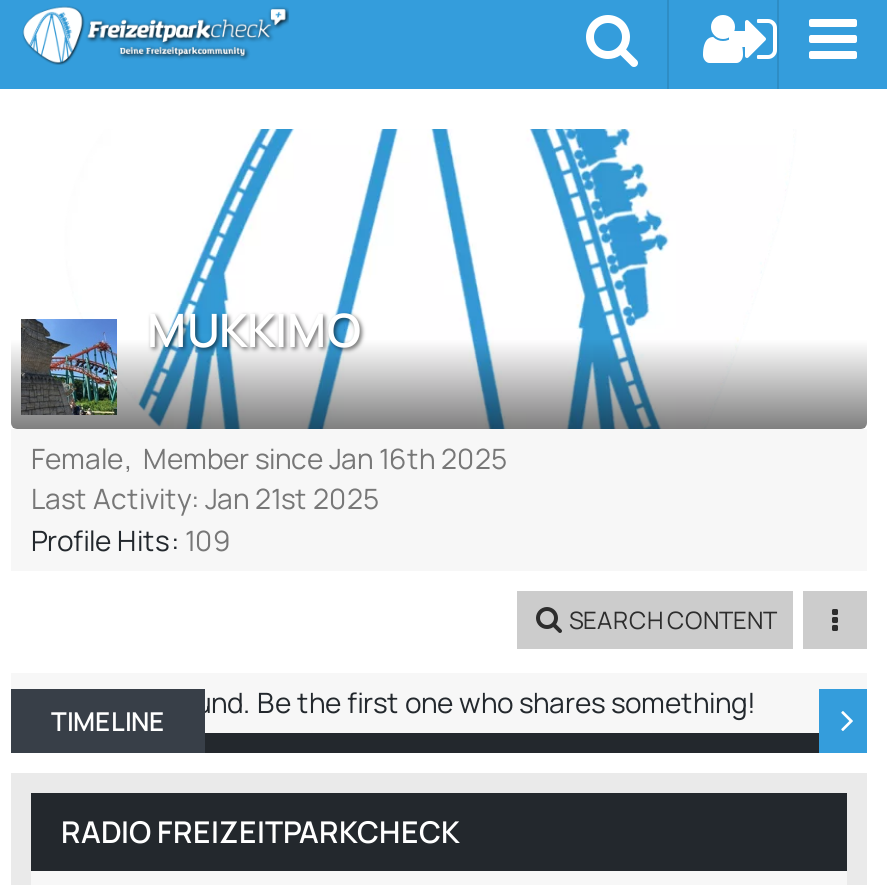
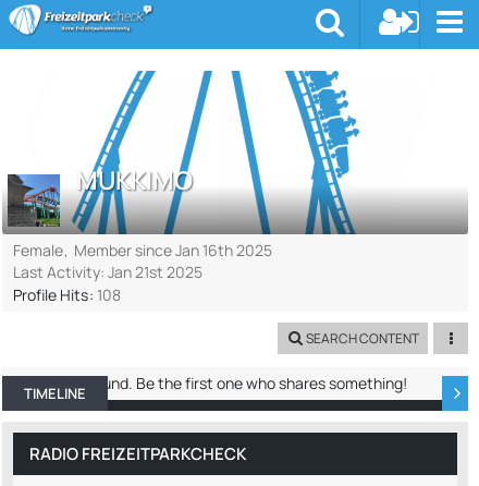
[31,521,231,559] Profile Hits 109 -> [13,285,121,305] Profile Hits 108

